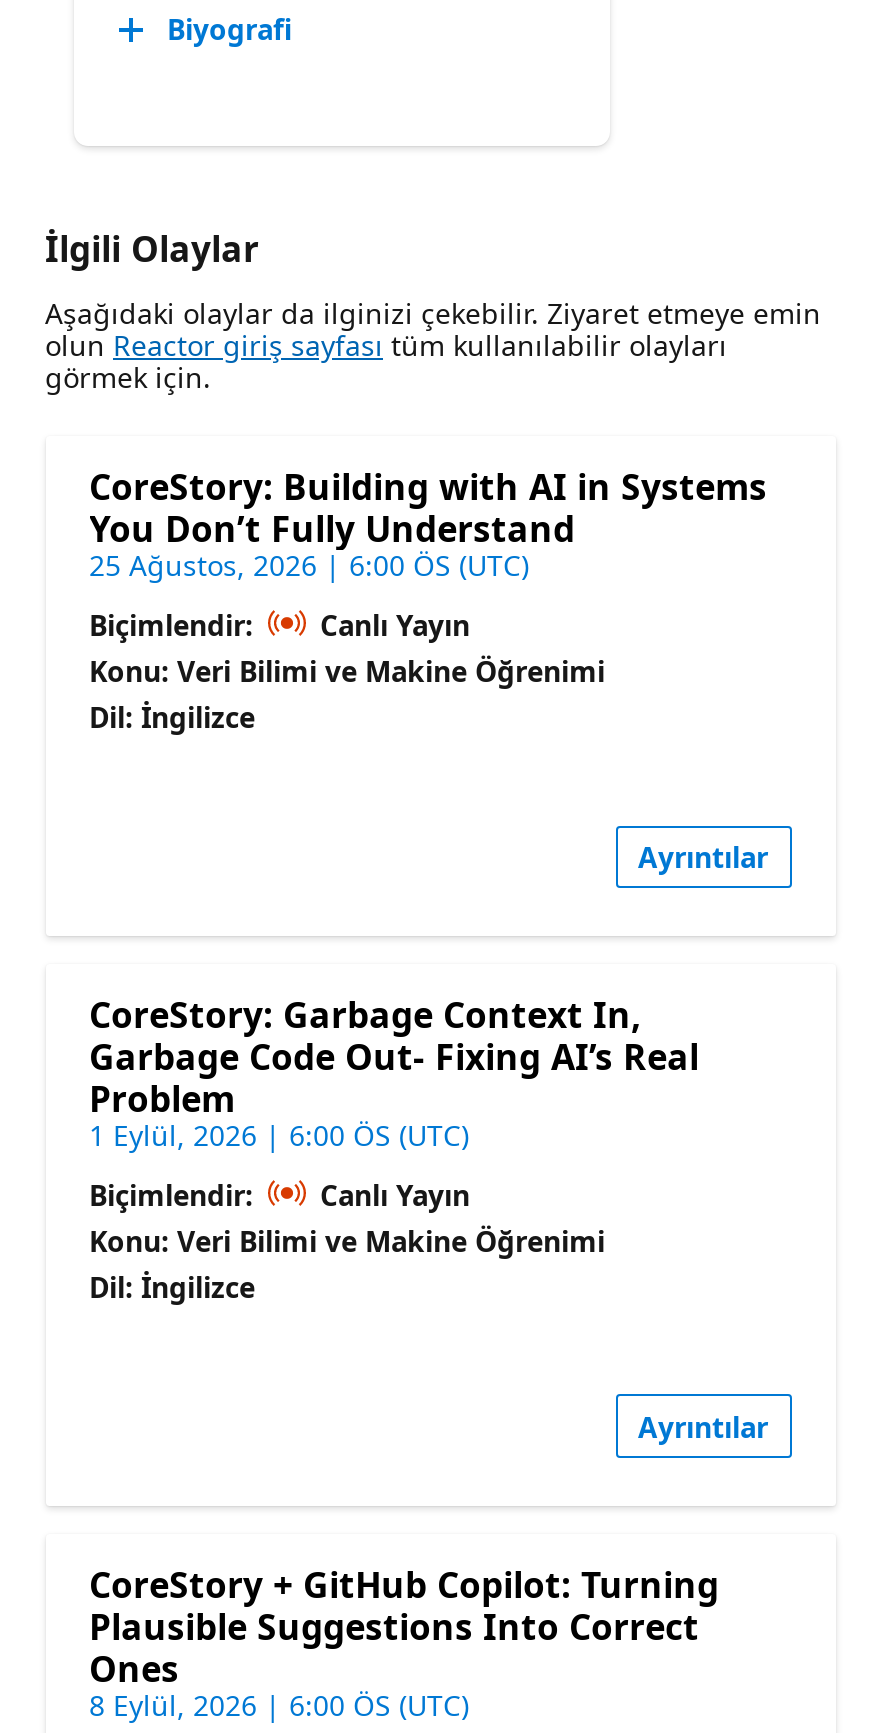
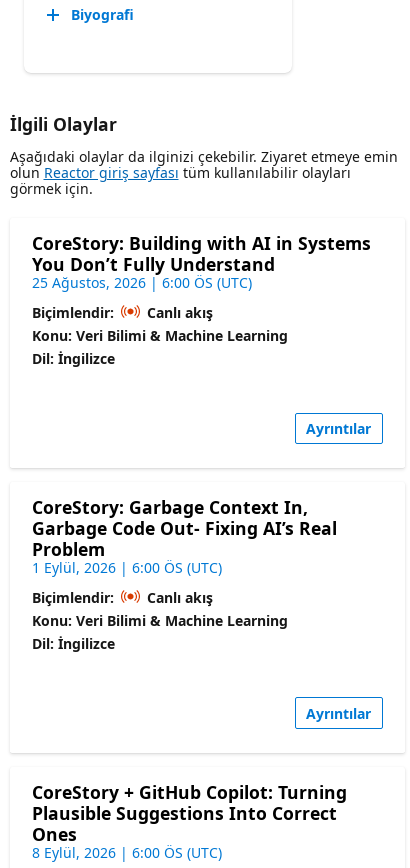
[312,606,470,644] Canlı Yayın -> [143,303,213,322] Canlı akış
[89,652,605,690] Konu: Veri Bilimi ve Makine Öğrenimi -> [31,326,287,345] Konu: Veri Bilimi & Machine Learning
[312,1176,470,1214] Canlı Yayın -> [143,588,213,607] Canlı akış
[89,1222,605,1260] Konu: Veri Bilimi ve Makine Öğrenimi -> [31,611,287,630] Konu: Veri Bilimi & Machine Learning

